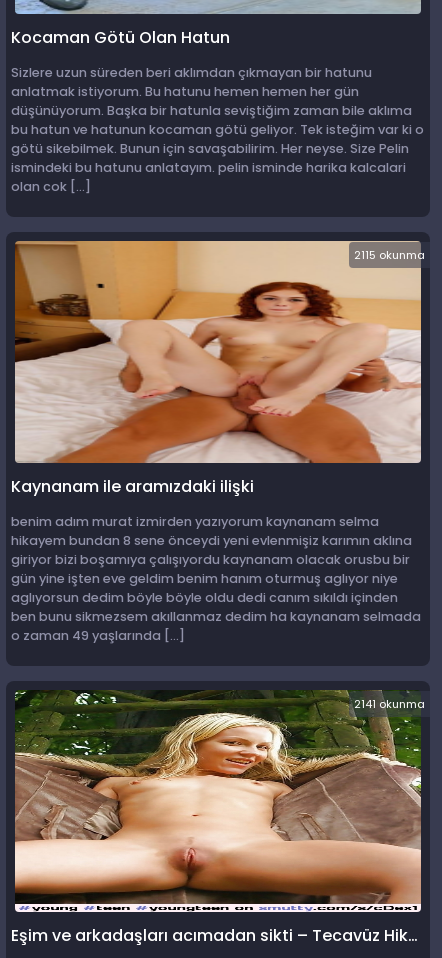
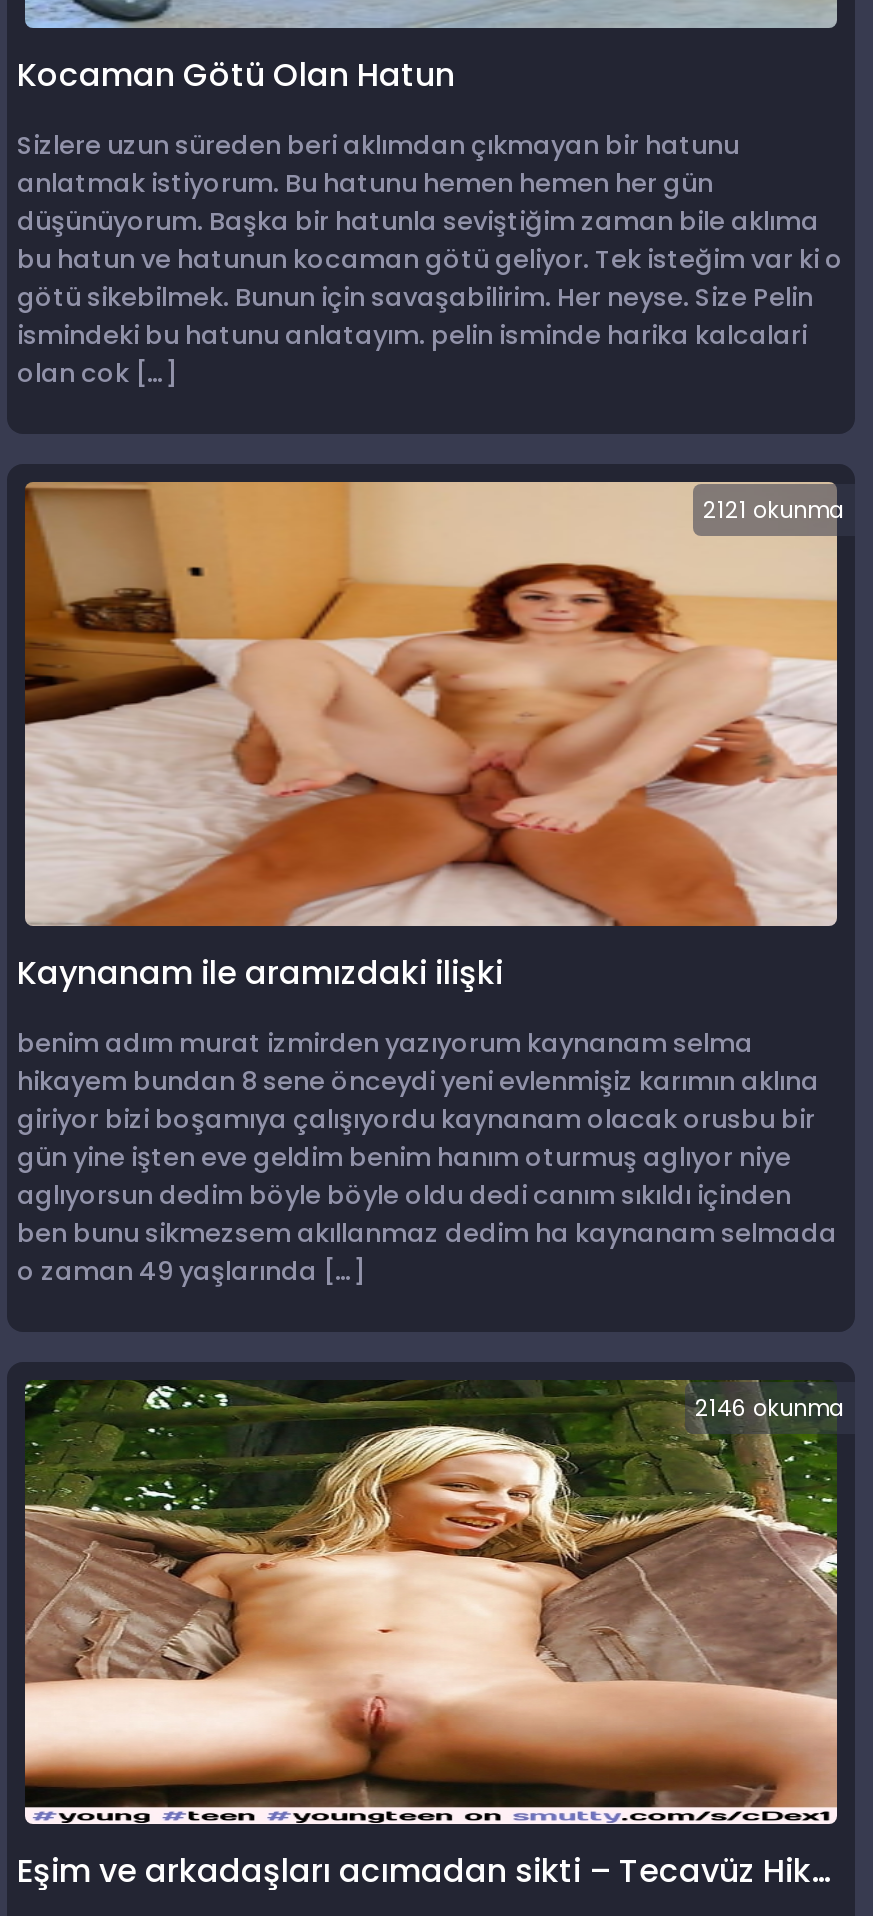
[354,247,425,263] 2115 okunma -> [703,494,845,526] 2121 okunma
[354,696,425,712] 2141 okunma -> [695,1392,845,1424] 2146 okunma

